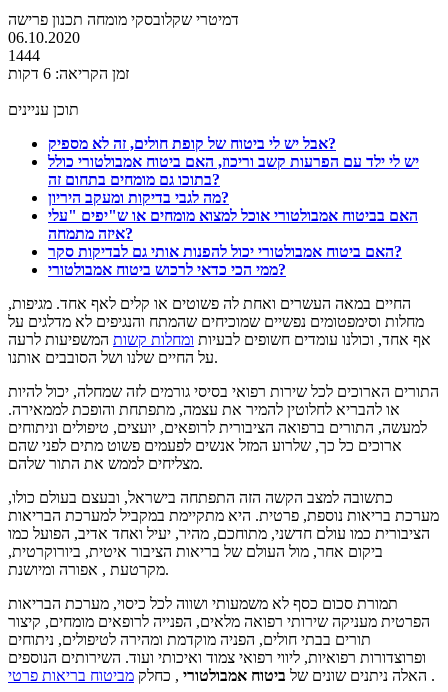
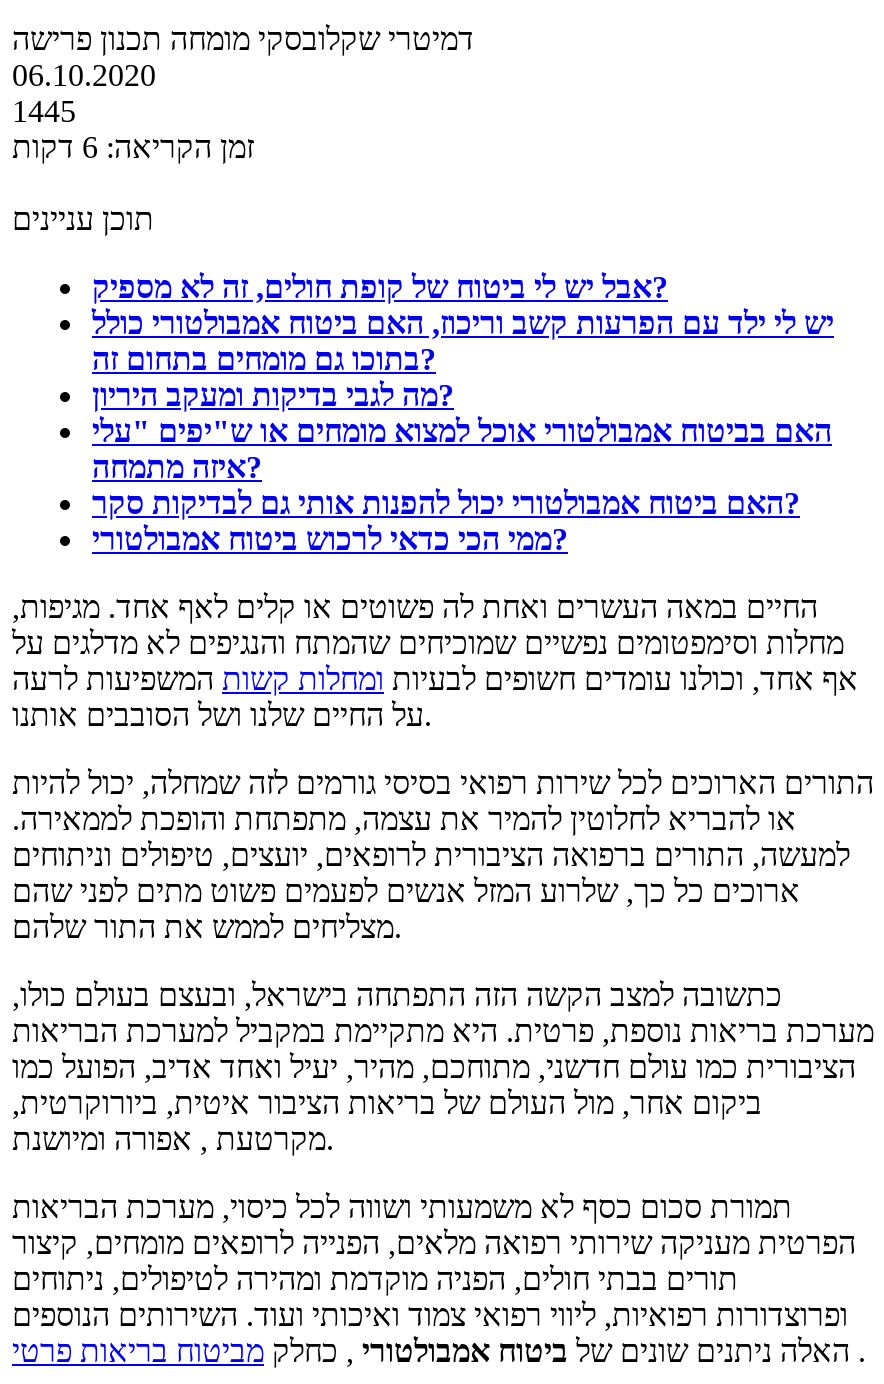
[8,47,40,64] 1444 -> [12,94,76,128] 1445

